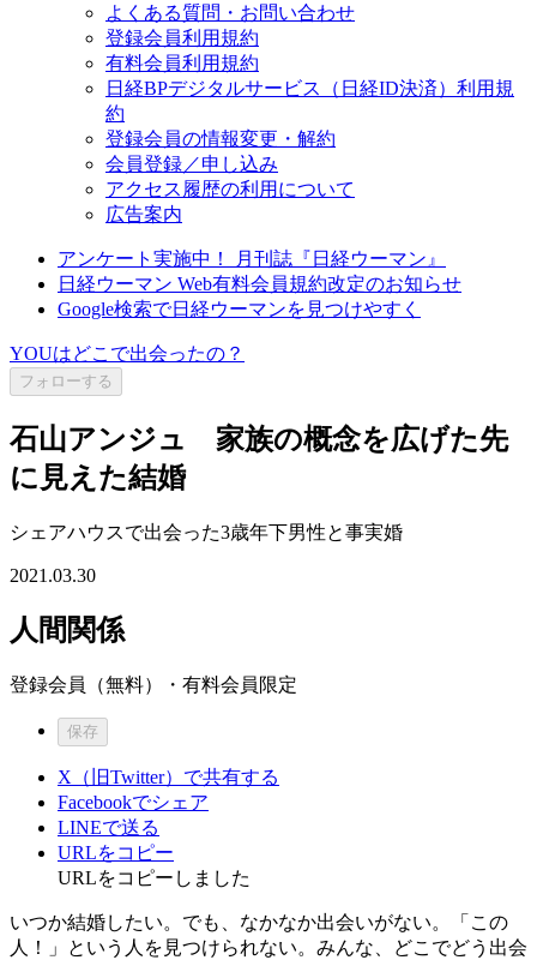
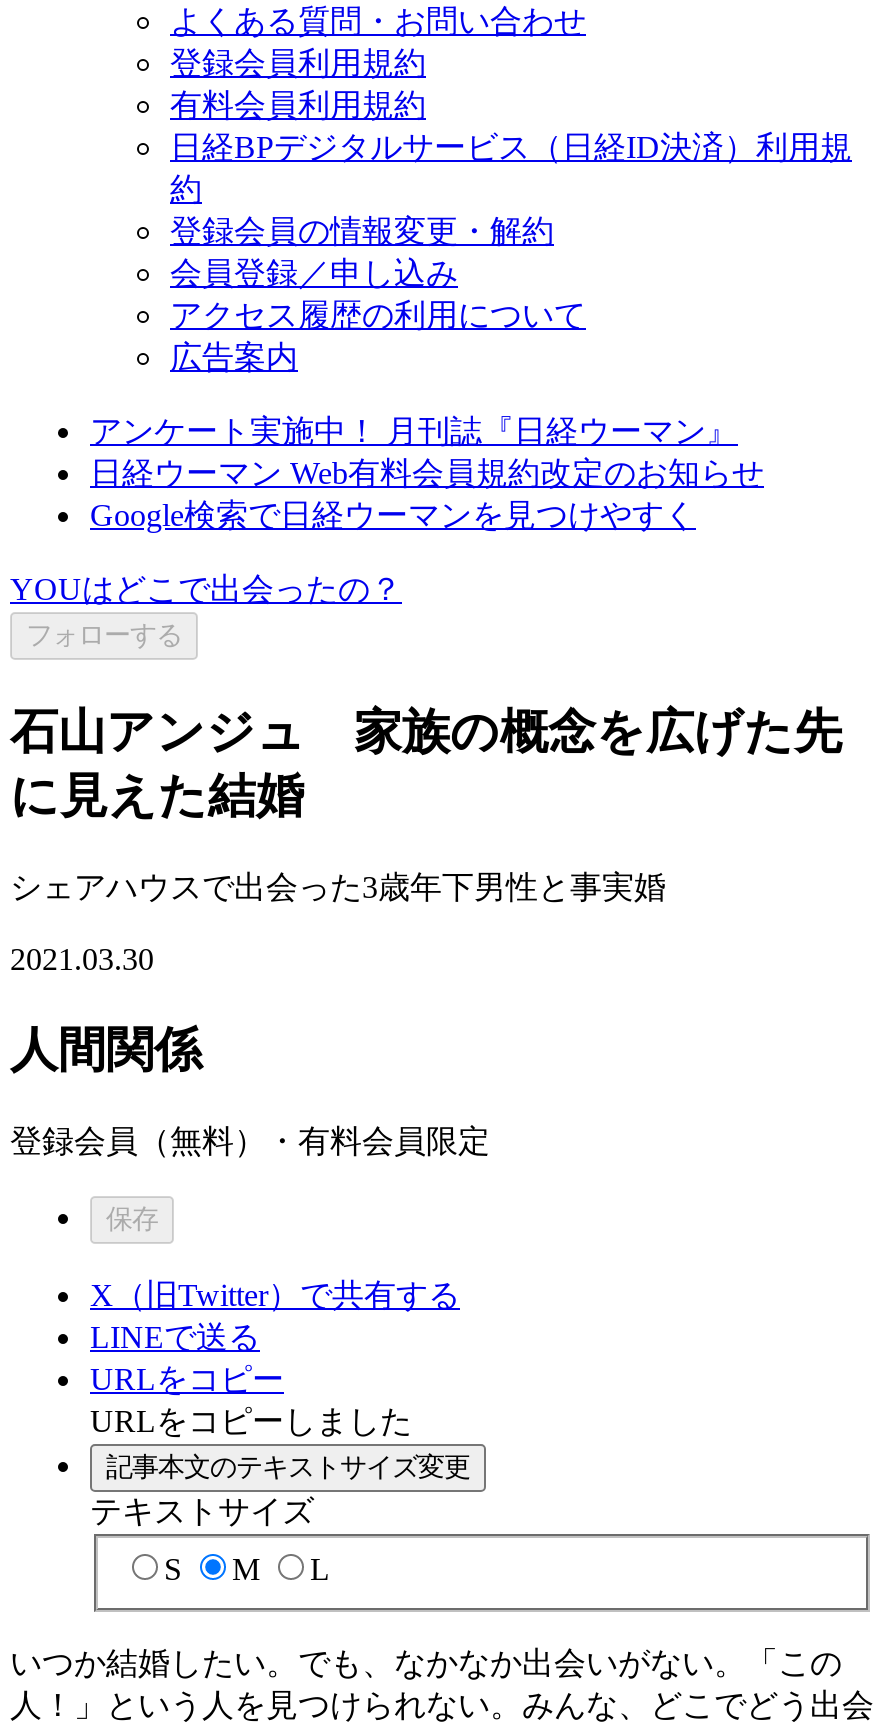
[58,792,209,812] Facebookでシェア -> none
moved [58,817,251,888] -> [90,1319,412,1437]: LINEで送る | URLをコピー | URLをコピーしました
none -> [90,1451,470,1586] 記事本文のテキストサイズ変更 | テキストサイズ | S | M | L

